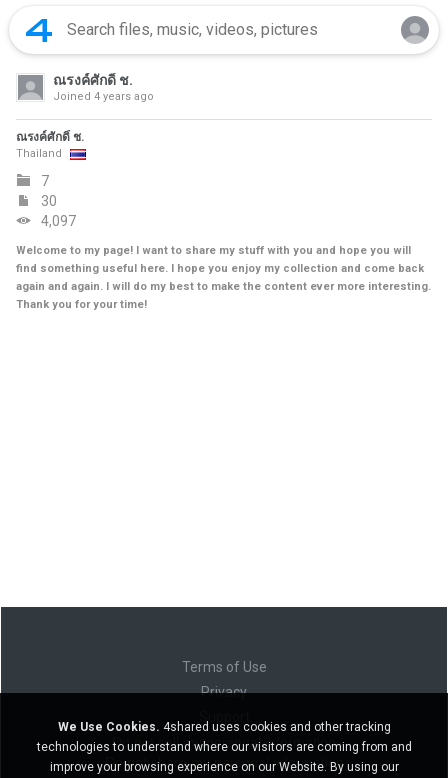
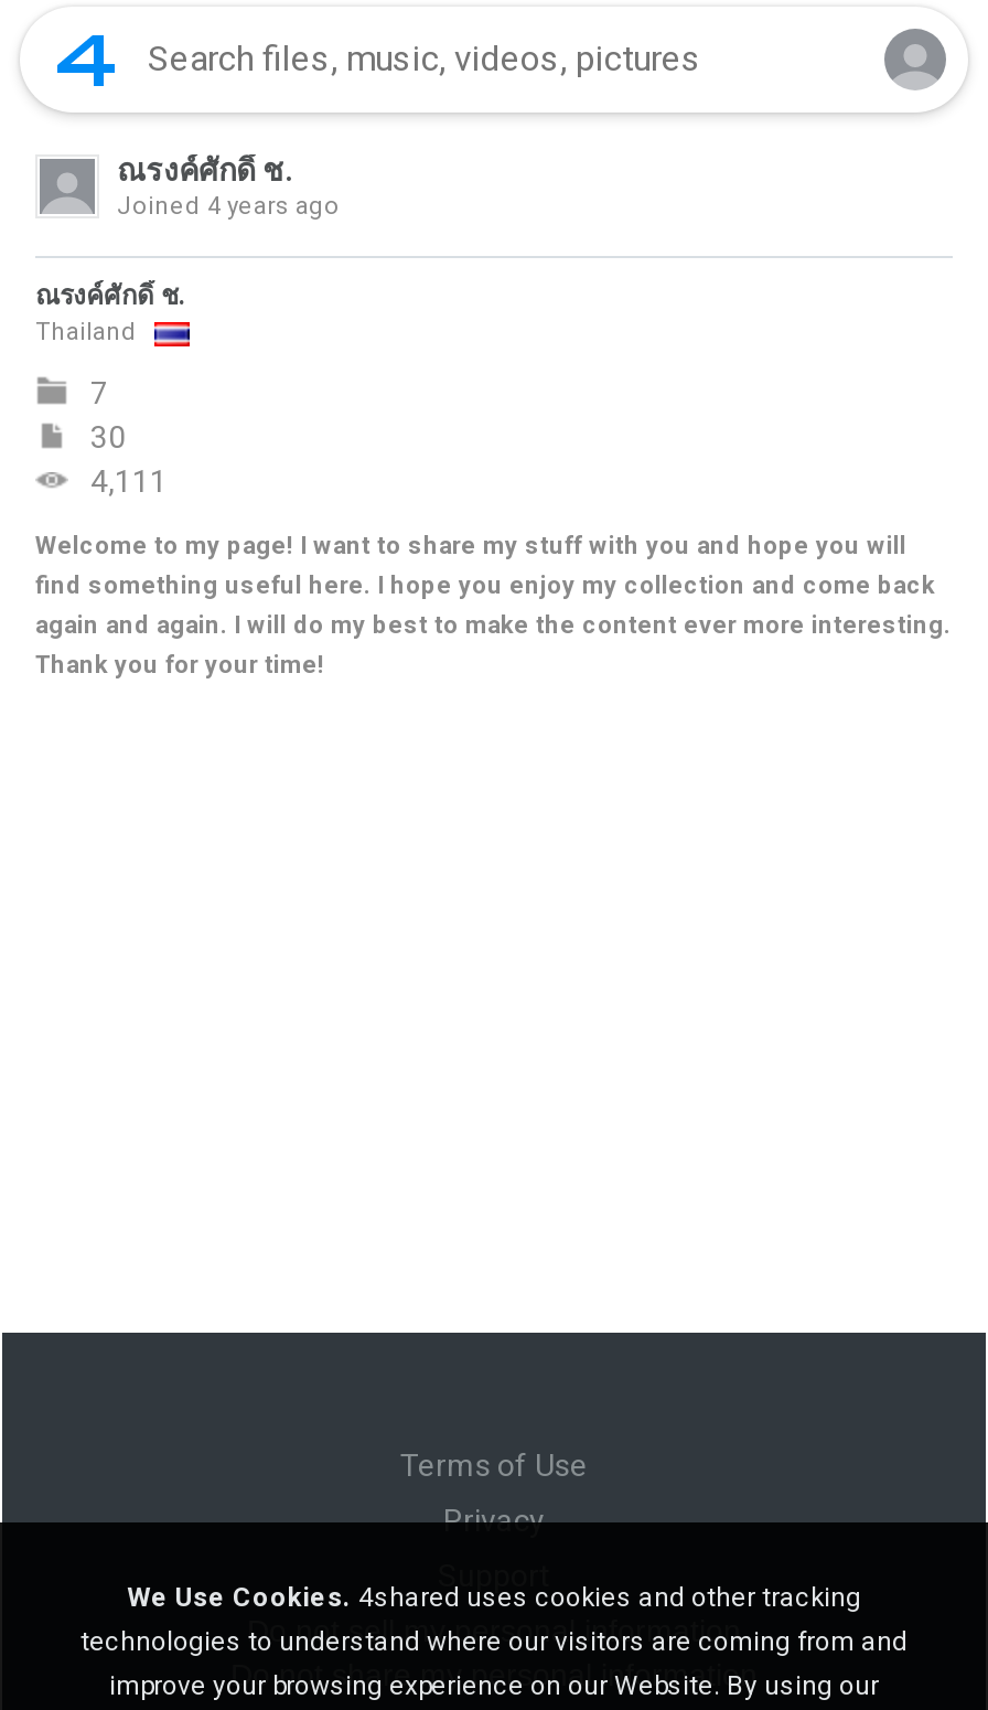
[41,213,76,229] 4,097 -> [90,463,168,499] 4,111

